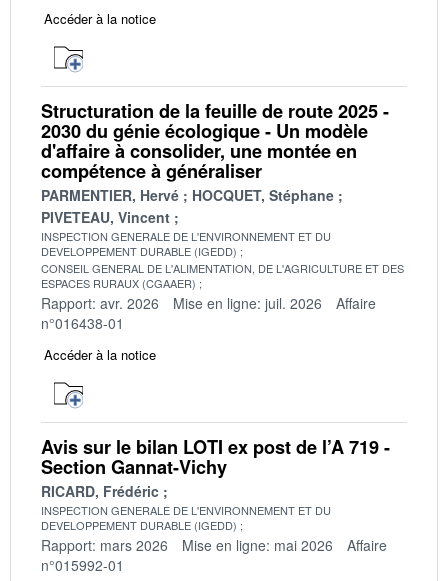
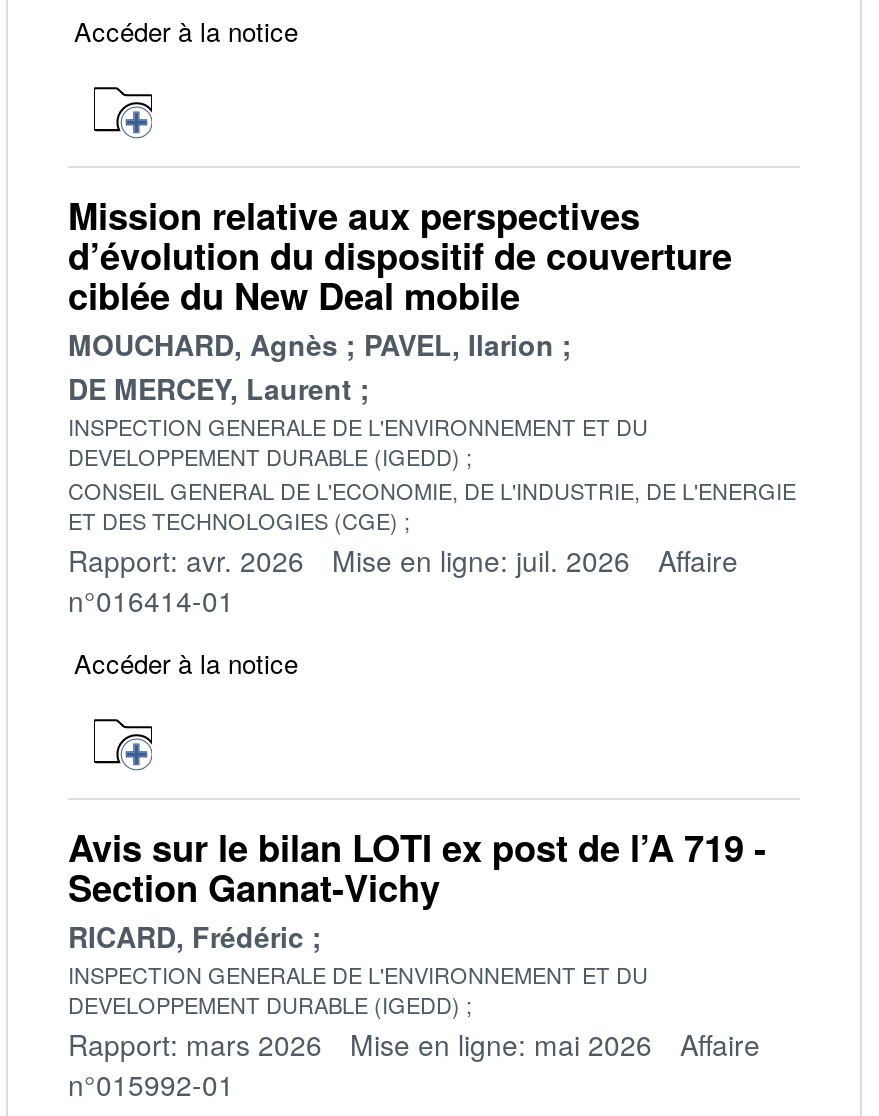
[41,98,389,227] Structuration de la feuille de route 2025 - | 2030 du génie écologique - Un modèle | d'affaire à consolider, une montée en | compétence à généraliser | PARMENTIER, Hervé | HOCQUET, Stéphane | PIVETEAU, Vincent -> [68,190,732,408] Mission relative aux perspectives | d’évolution du dispositif de couverture | ciblée du New Deal mobile | MOUCHARD, Agnès | PAVEL, Ilarion | DE MERCEY, Laurent
[41,260,404,291] CONSEIL GENERAL DE L'ALIMENTATION, DE L'AGRICULTURE ET DES | ESPACES RURAUX (CGAAER) -> [68,474,796,536] CONSEIL GENERAL DE L'ECONOMIE, DE L'INDUSTRIE, DE L'ENERGIE | ET DES TECHNOLOGIES (CGE)
[41,313,124,333] n°016438-01 -> [68,580,234,620] n°016414-01

